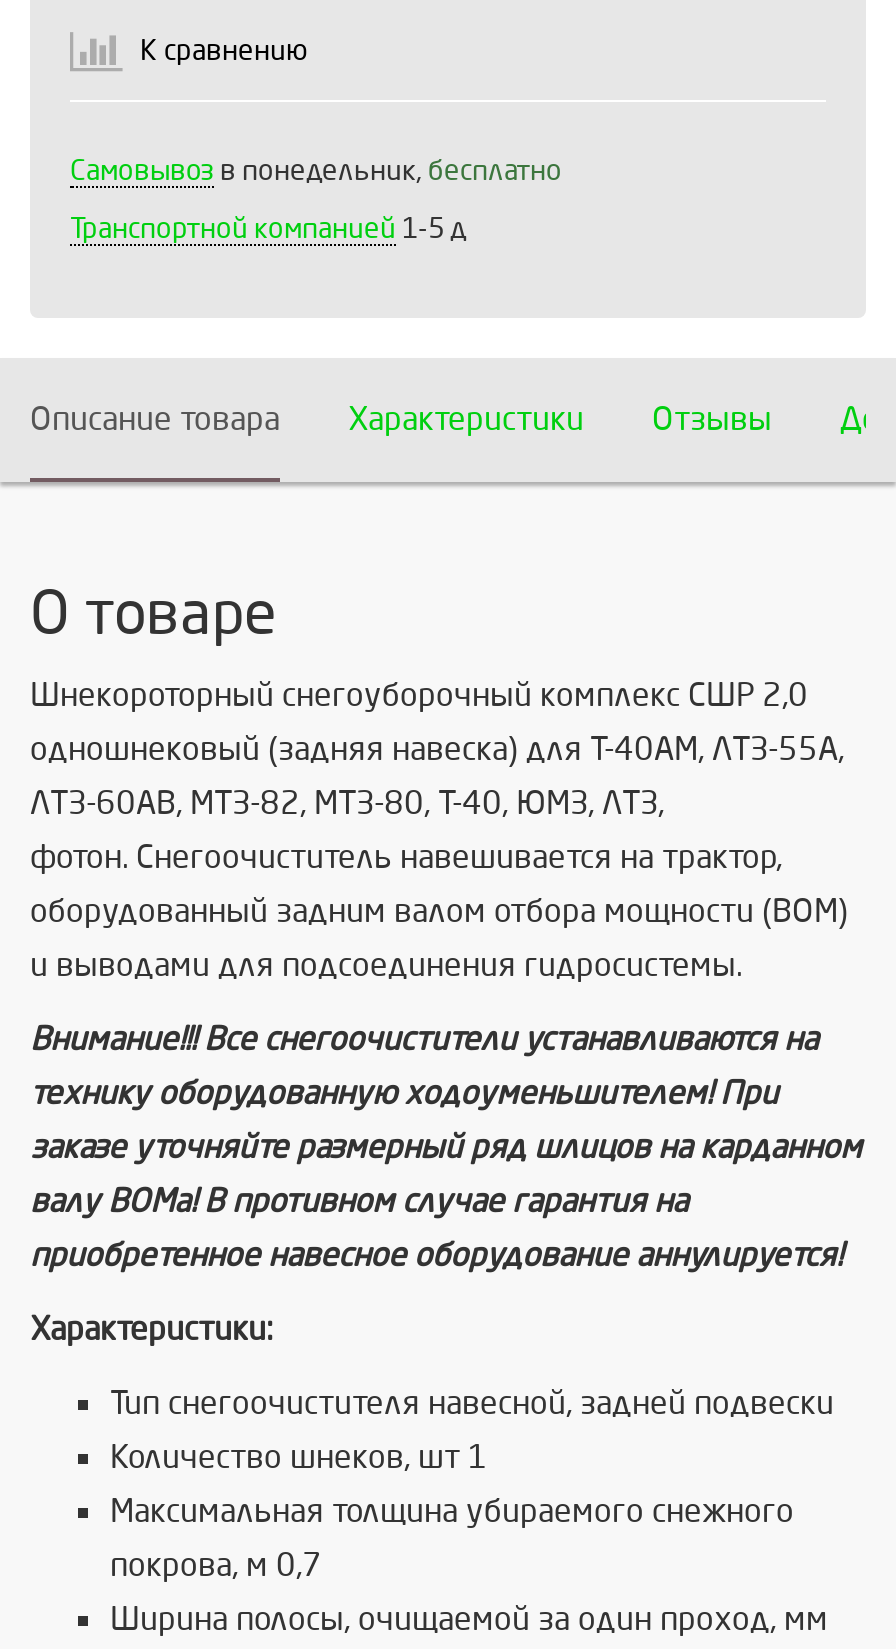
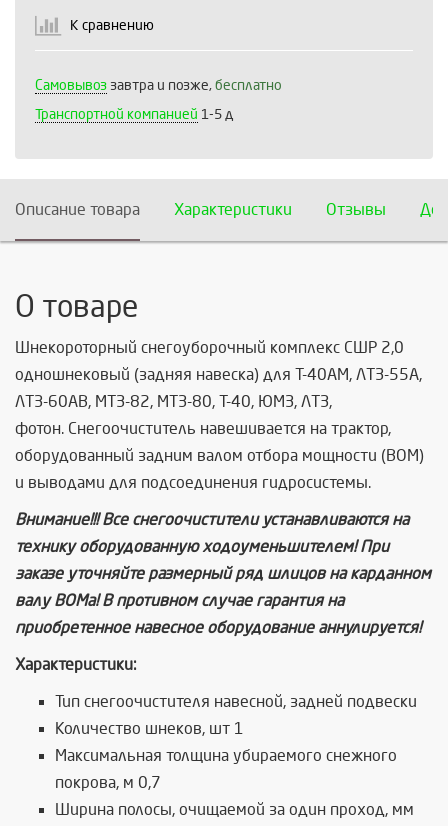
[70,156,562,186] Самовывоз в понедельник, бесплатно -> [35,78,282,93] Самовывоз завтра и позже, бесплатно

